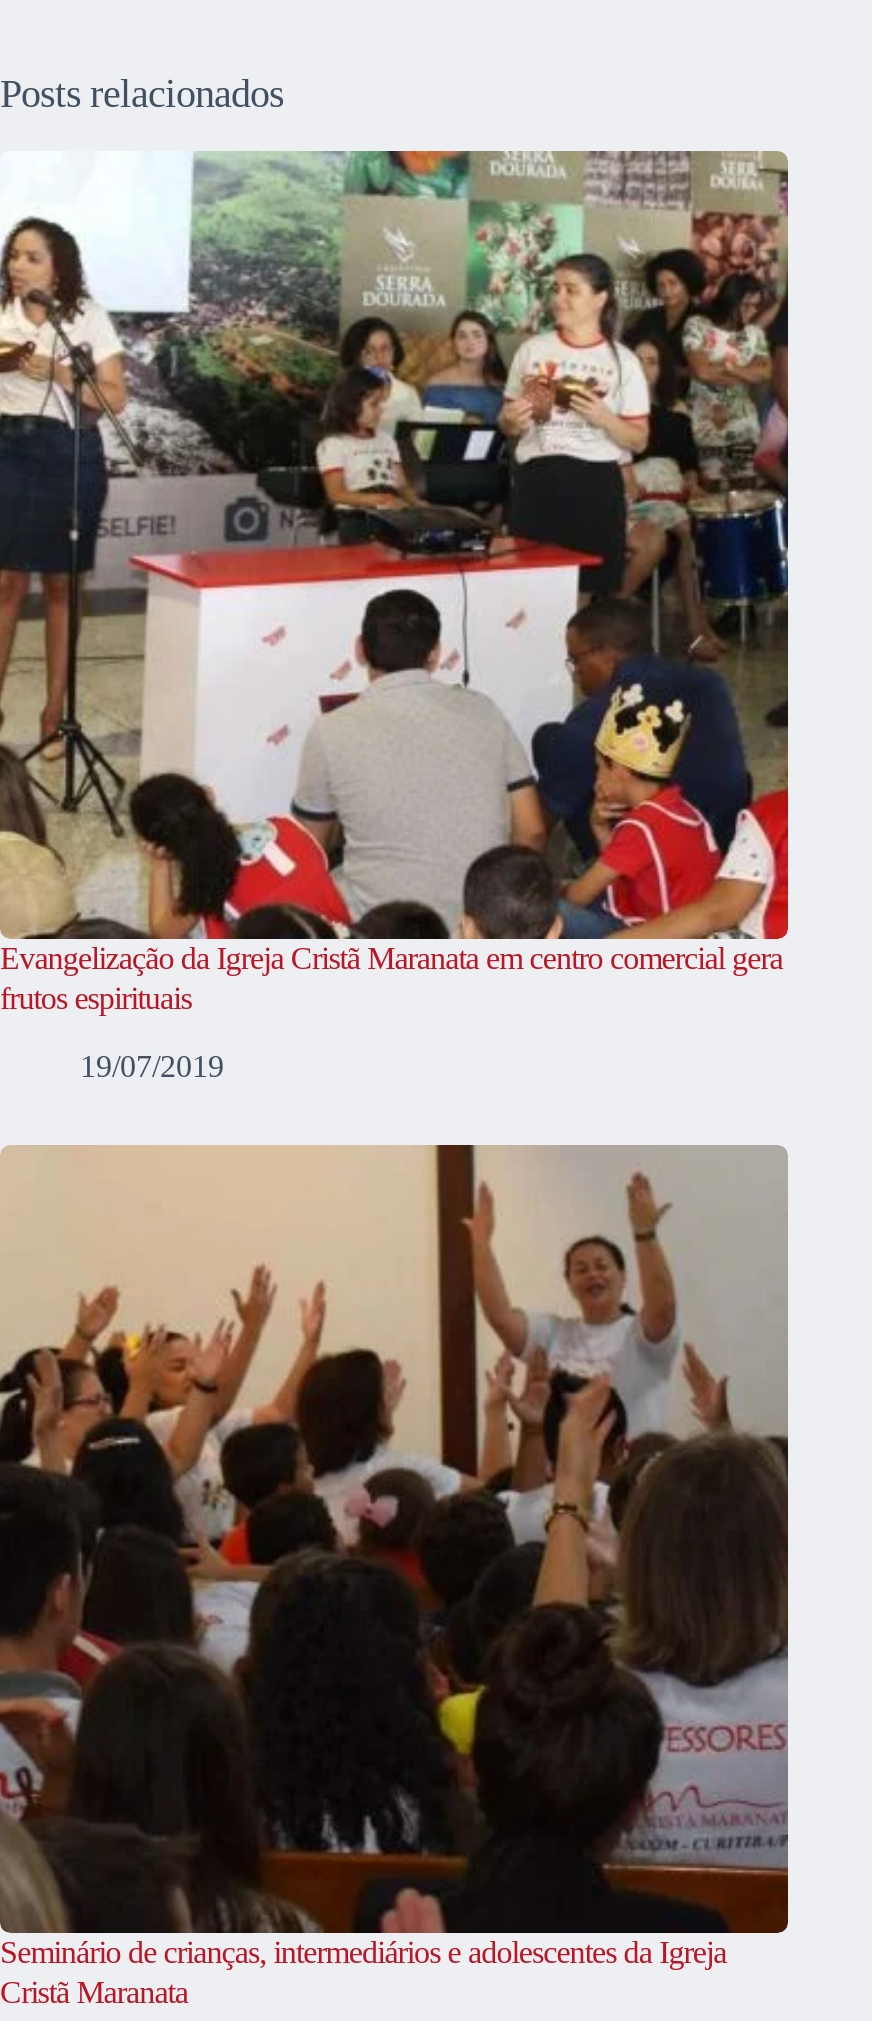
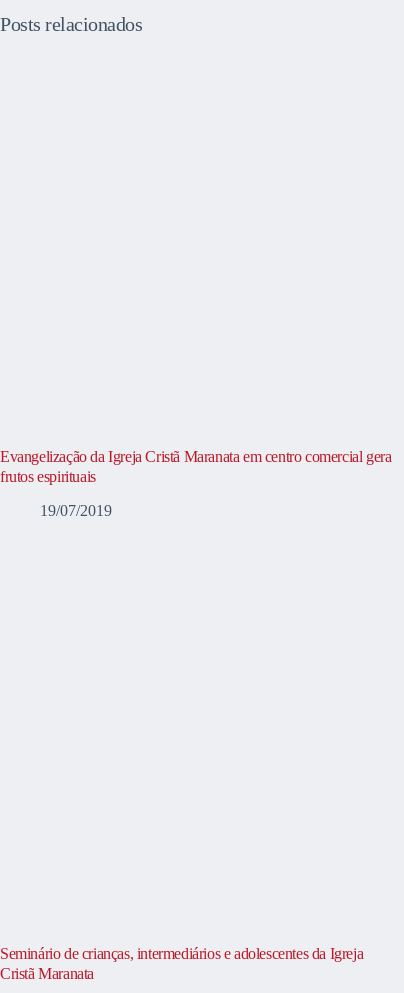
[6,149,790,937] [image] -> none
[6,1143,790,1935] [image] -> none

